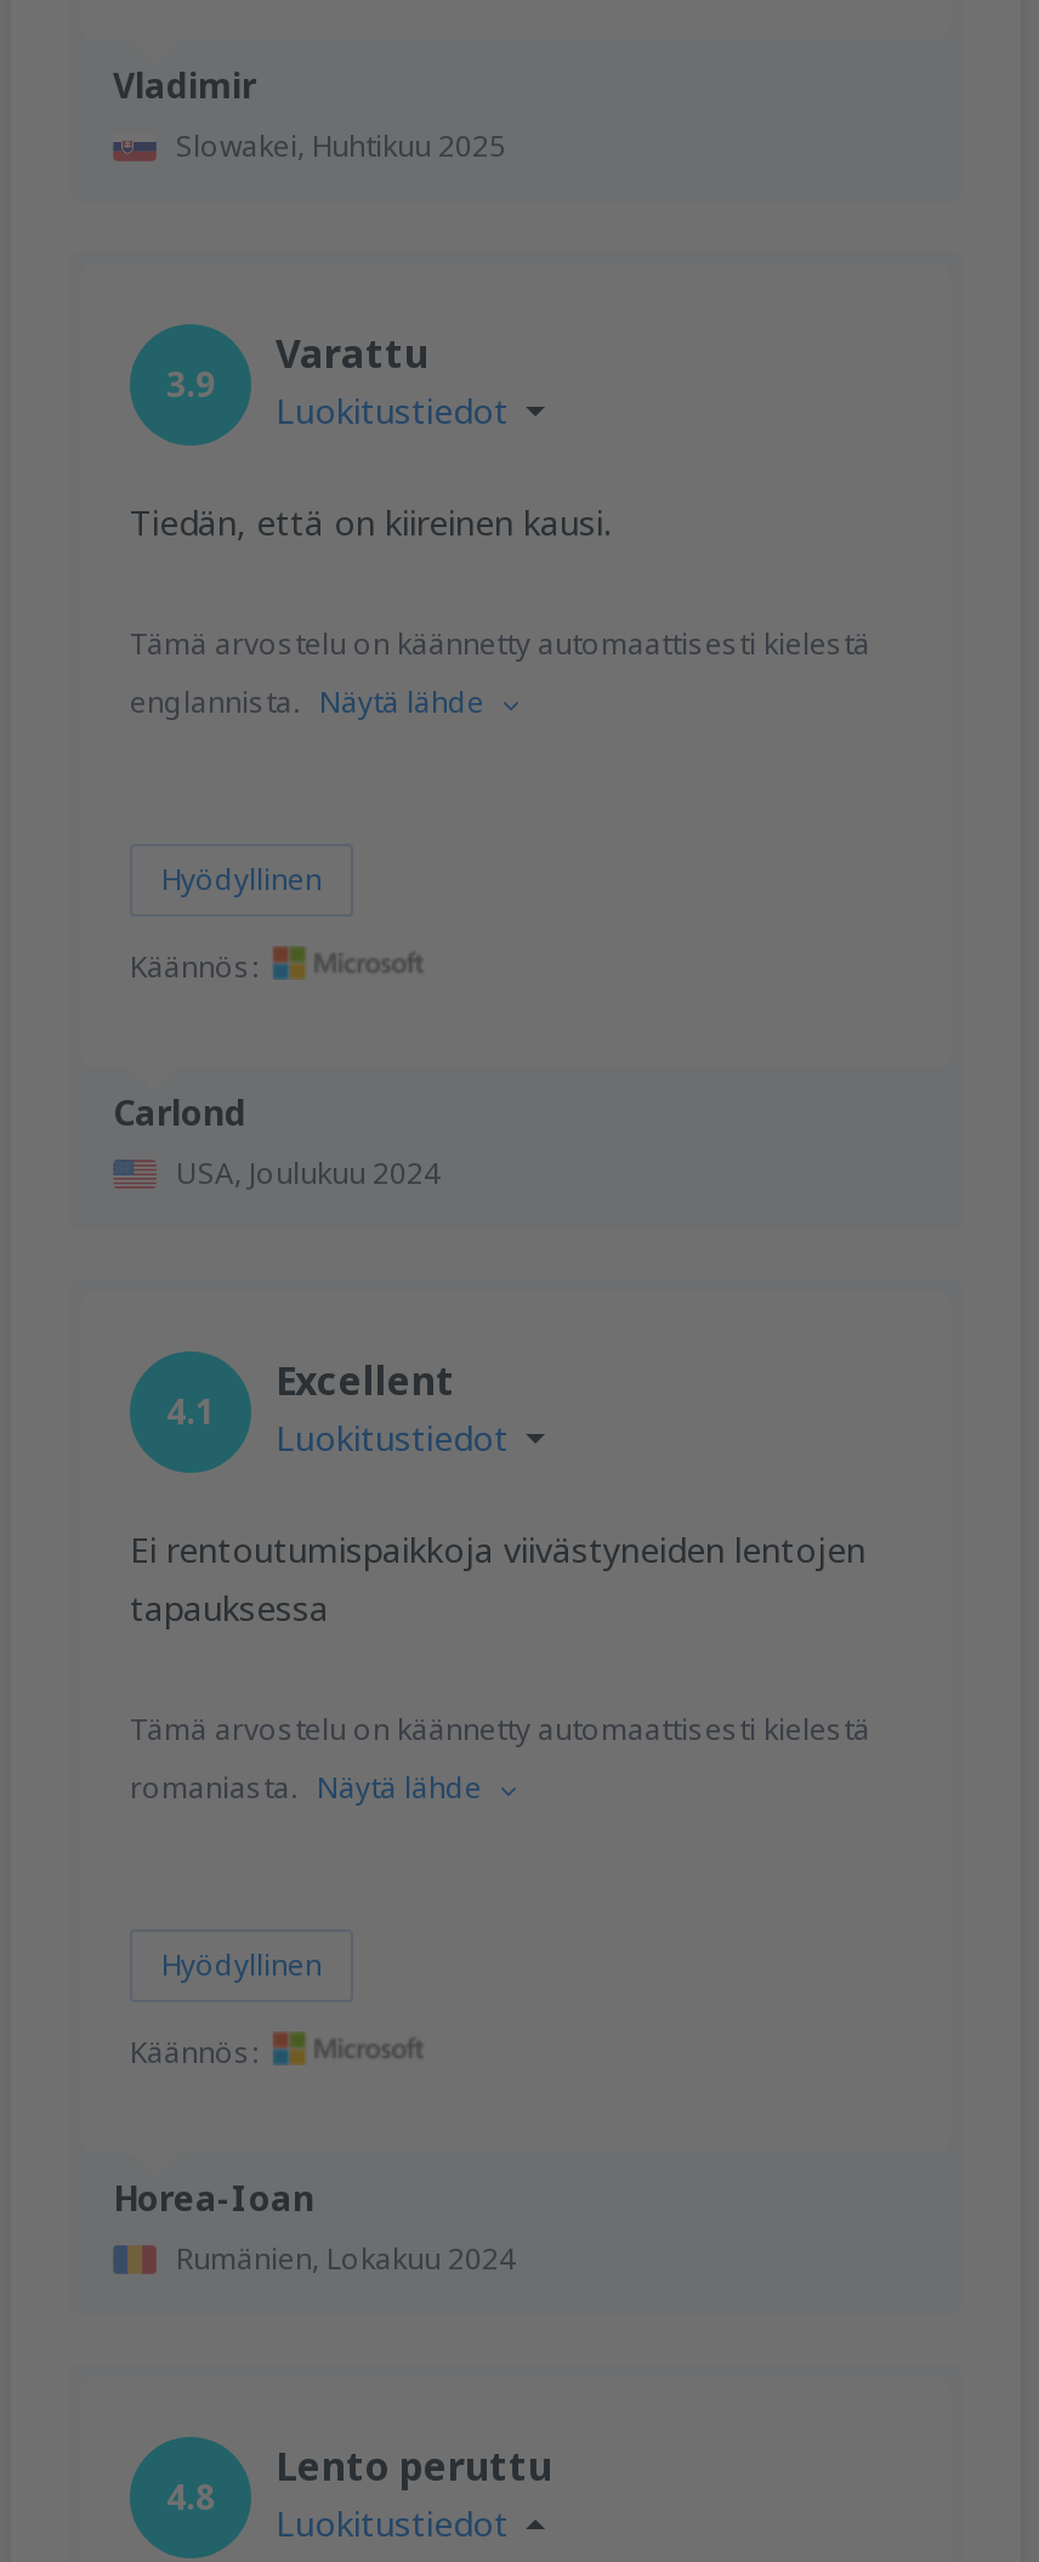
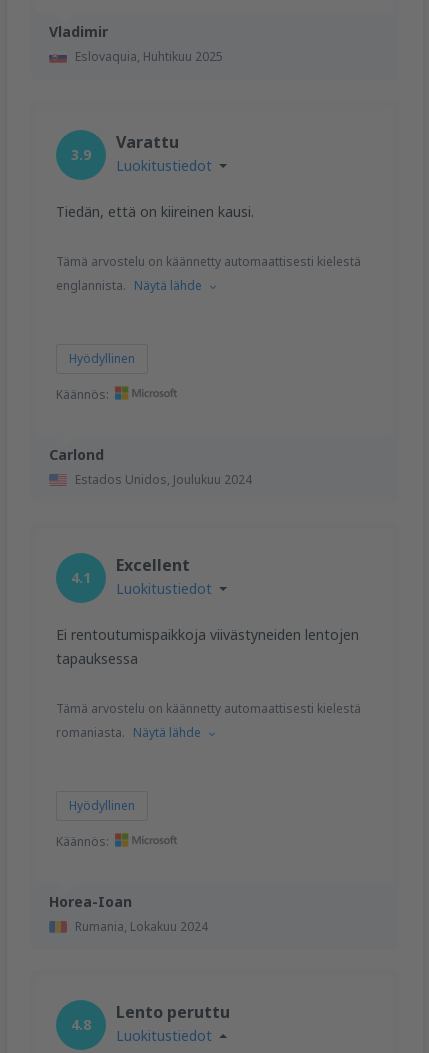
[176,124,506,165] Slowakei, Huhtikuu 2025 -> [75,47,223,64] Eslovaquia, Huhtikuu 2025
[176,1151,441,1192] USA, Joulukuu 2024 -> [75,470,252,487] Estados Unidos, Joulukuu 2024
[176,2237,516,2278] Rumänien, Lokakuu 2024 -> [75,917,208,934] Rumania, Lokakuu 2024

